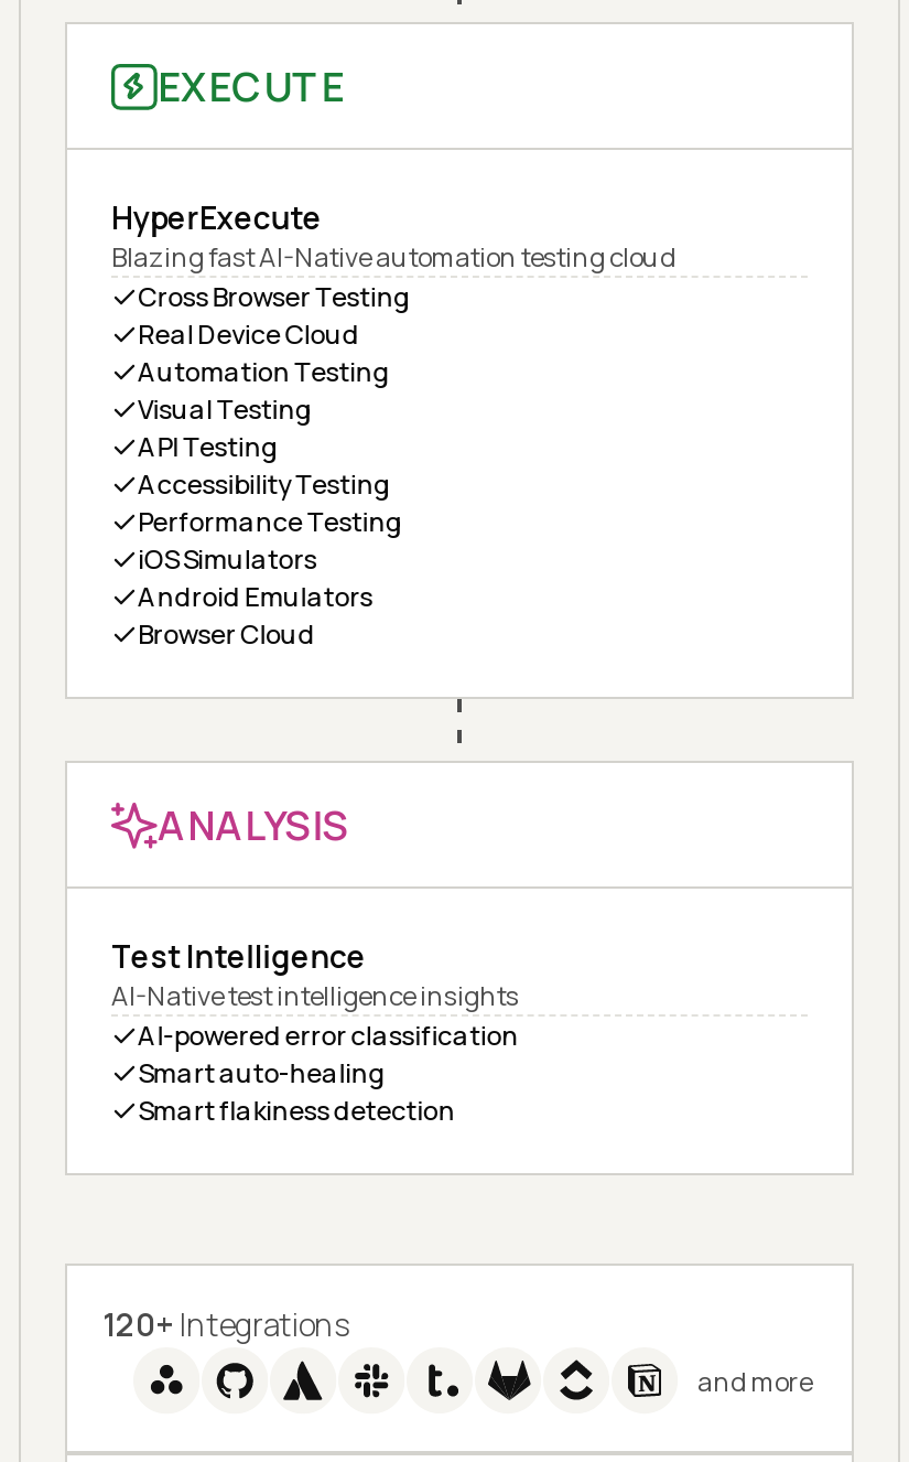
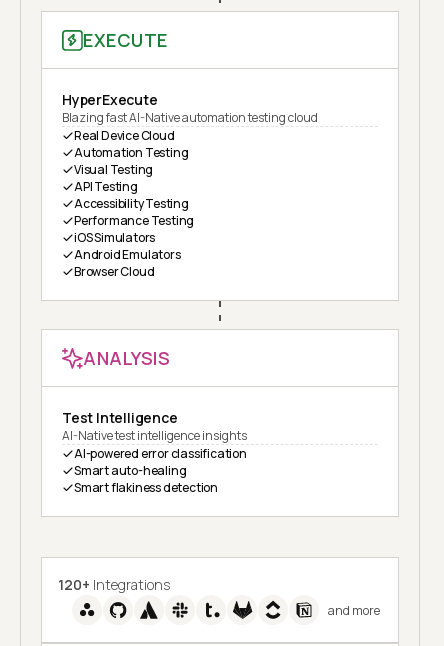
[138,278,411,316] Cross Browser Testing -> none

